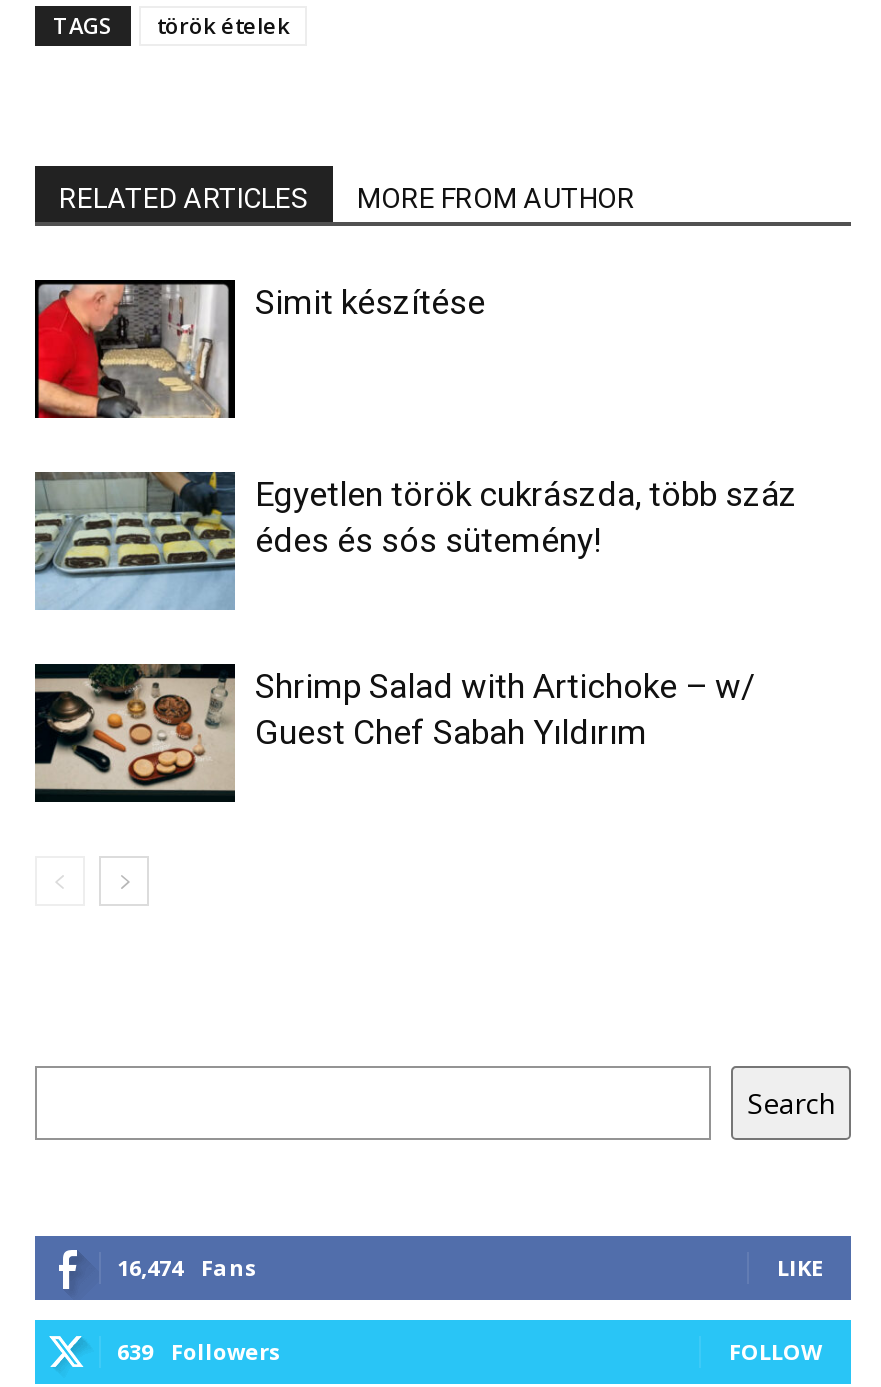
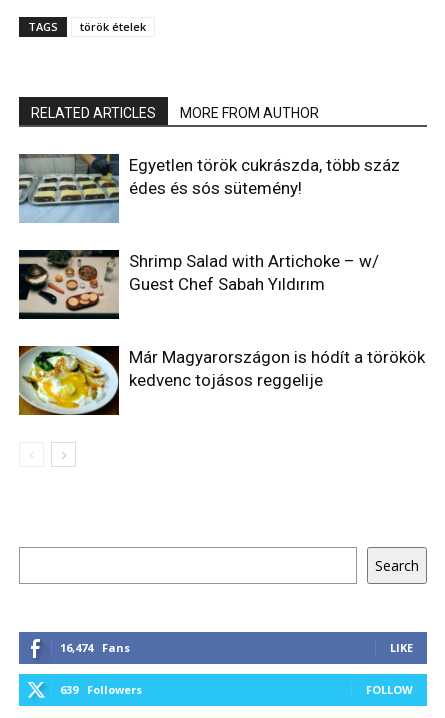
[33,278,485,420] [image] | Simit készítése -> none
moved [31,468,797,752] -> [17,152,400,294]: [image] | Egyetlen török cukrászda, több száz | édes és sós sütemény! | Shrimp Salad with Artichoke – w/ | Guest Chef Sabah Yıldırım
none -> [18,345,425,416] [image] | Már Magyarországon is hódít a törökök | kedvenc tojásos reggelije

